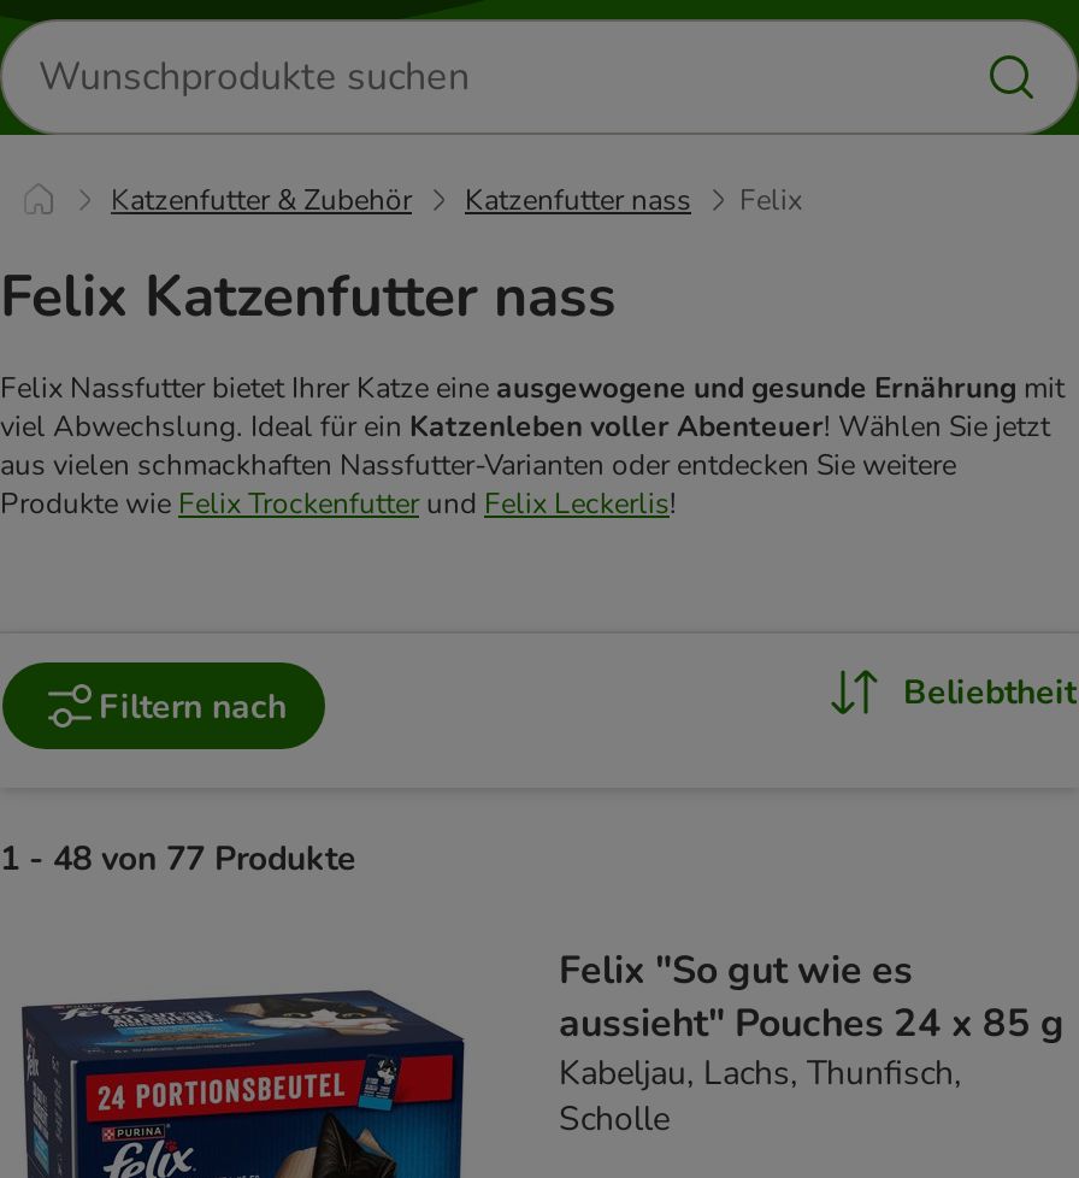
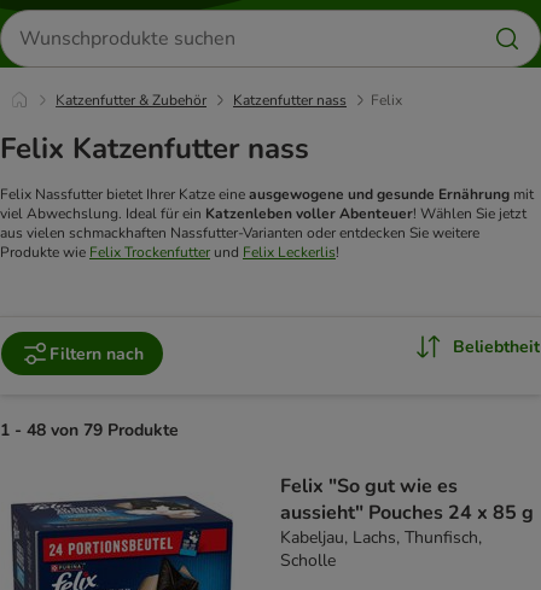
[0,836,356,882] 1 - 48 von 77 Produkte -> [0,419,179,442] 1 - 48 von 79 Produkte

